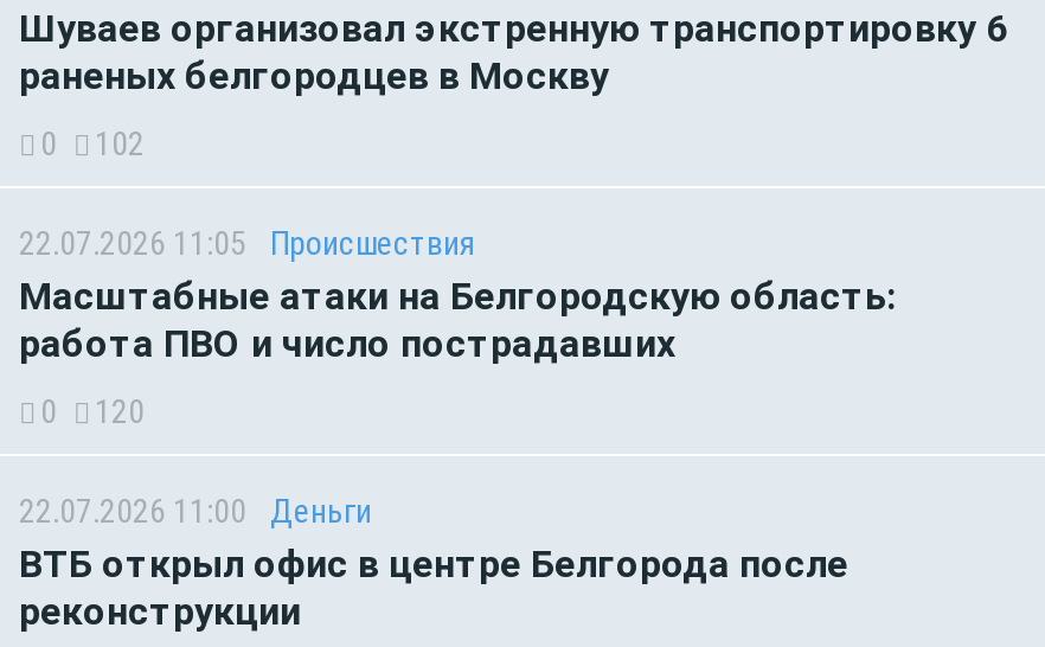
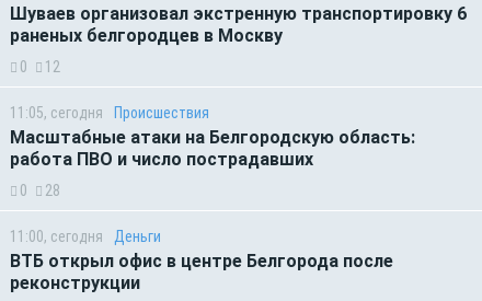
[40,125,145,163] 0 102 -> [20,58,60,75] 0 12
[19,224,476,262] 22.07.2026 11:05 Происшествия -> [10,104,209,121] 11:05, сегодня Происшествия
[40,392,145,430] 0 120 -> [20,181,60,199] 0 28
[19,492,372,530] 22.07.2026 11:00 Деньги -> [10,227,161,245] 11:00, сегодня Деньги

